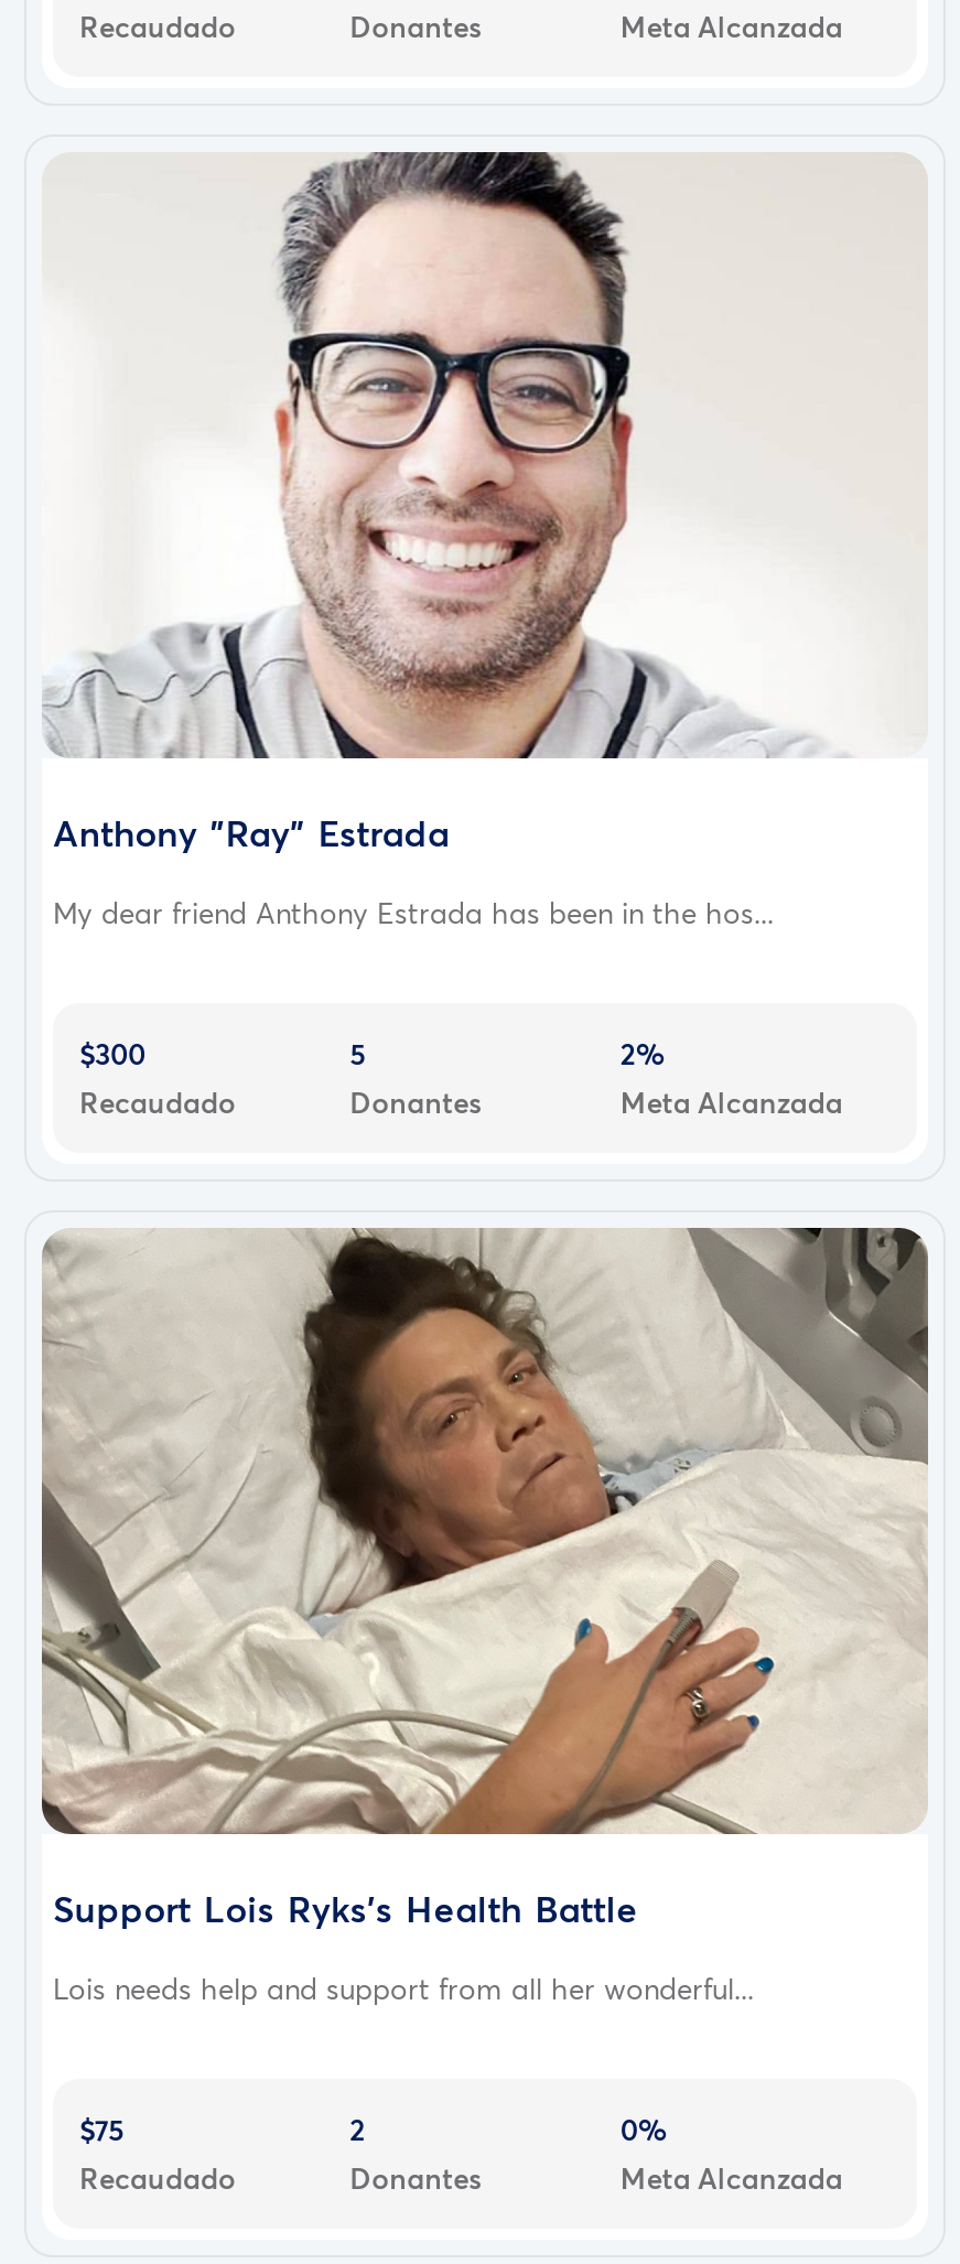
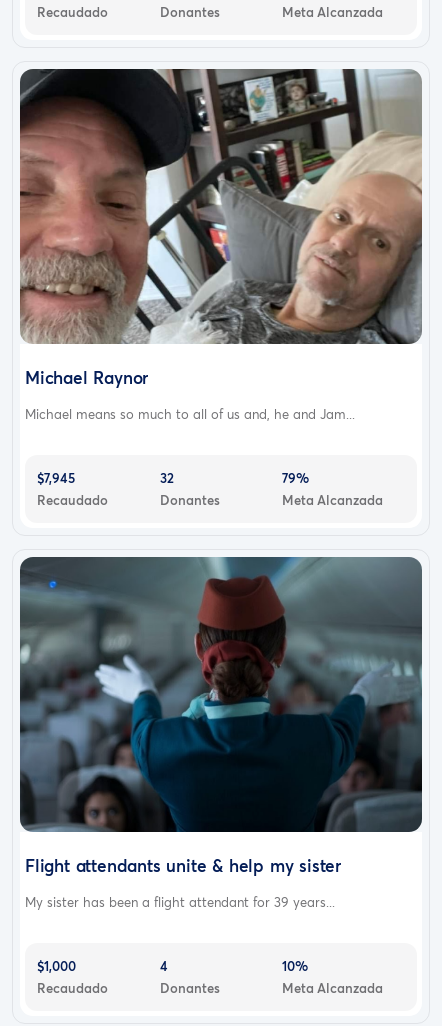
[42,152,928,857] [image] | Anthony "Ray" Estrada -> [19,68,423,389] [image] | Michael Raynor
[53,892,774,932] My dear friend Anthony Estrada has been in the hos... -> [25,405,355,423] Michael means so much to all of us and, he and Jam...
[79,1033,145,1073] $300 -> [37,469,75,487] $7,945
[350,1033,365,1073] 5 -> [160,469,174,487] 32
[620,1033,664,1073] 2% -> [282,469,309,487] 79%
[42,1226,928,1933] [image] | Support Lois Ryks’s Health Battle -> [19,556,423,877] [image] | Flight attendants unite & help my sister
[53,1968,754,2008] Lois needs help and support from all her wonderful... -> [25,893,335,911] My sister has been a flight attendant for 39 years...
[79,2109,123,2149] $75 -> [37,957,76,975] $1,000
[350,2109,365,2149] 2 -> [160,957,168,975] 4
[620,2109,666,2149] 0% -> [282,957,308,975] 10%

